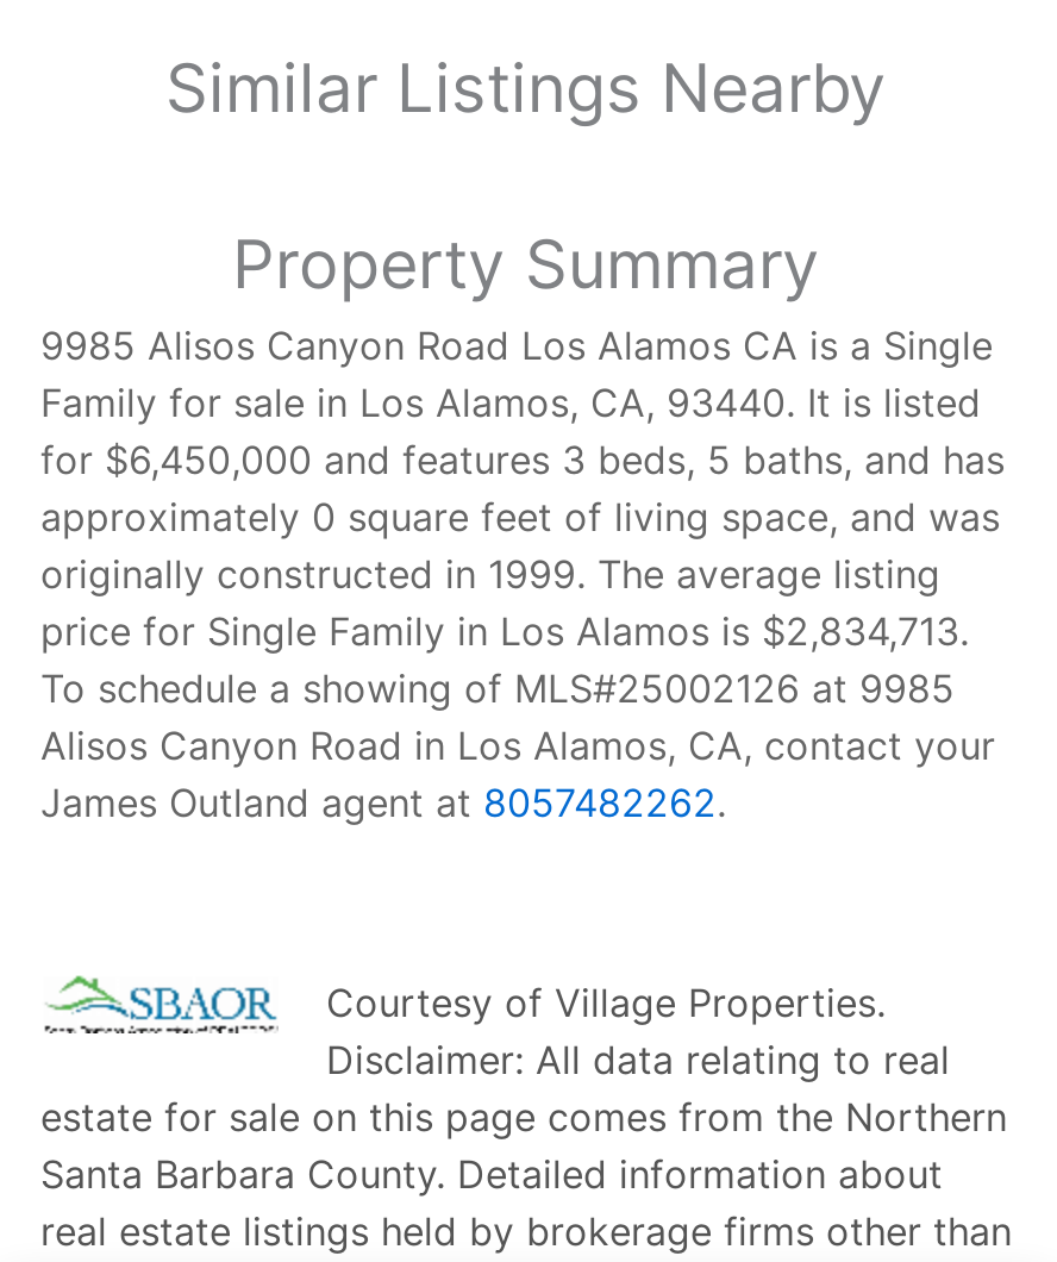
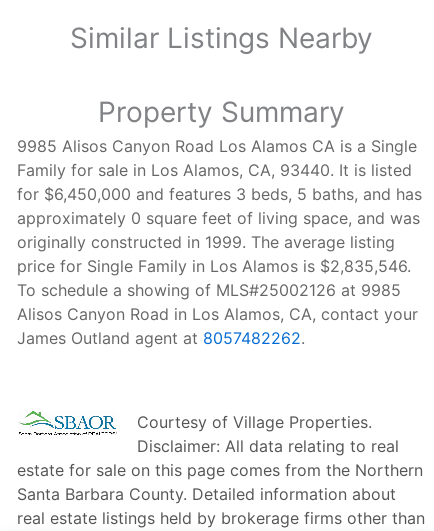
[40,608,969,655] price for Single Family in Los Alamos is $2,834,713. -> [17,256,411,276] price for Single Family in Los Alamos is $2,835,546.

